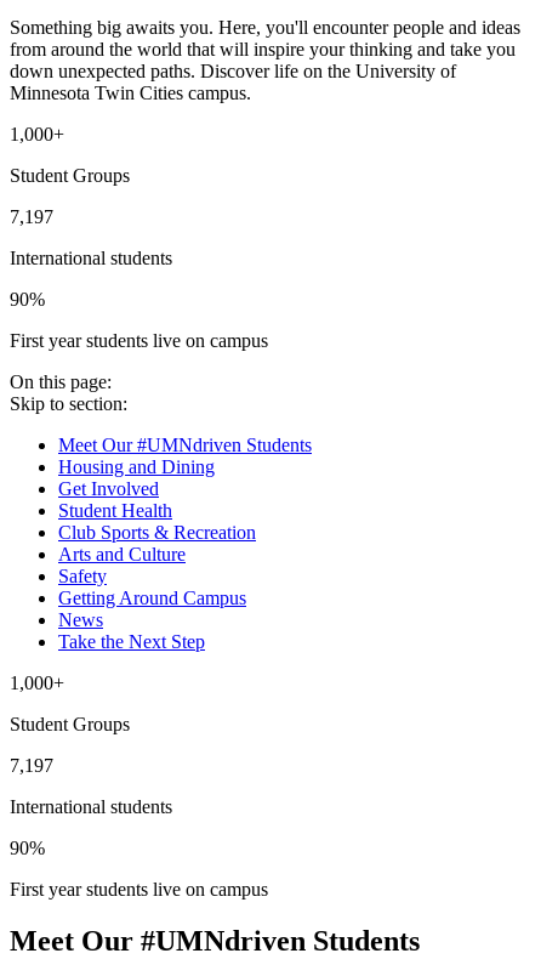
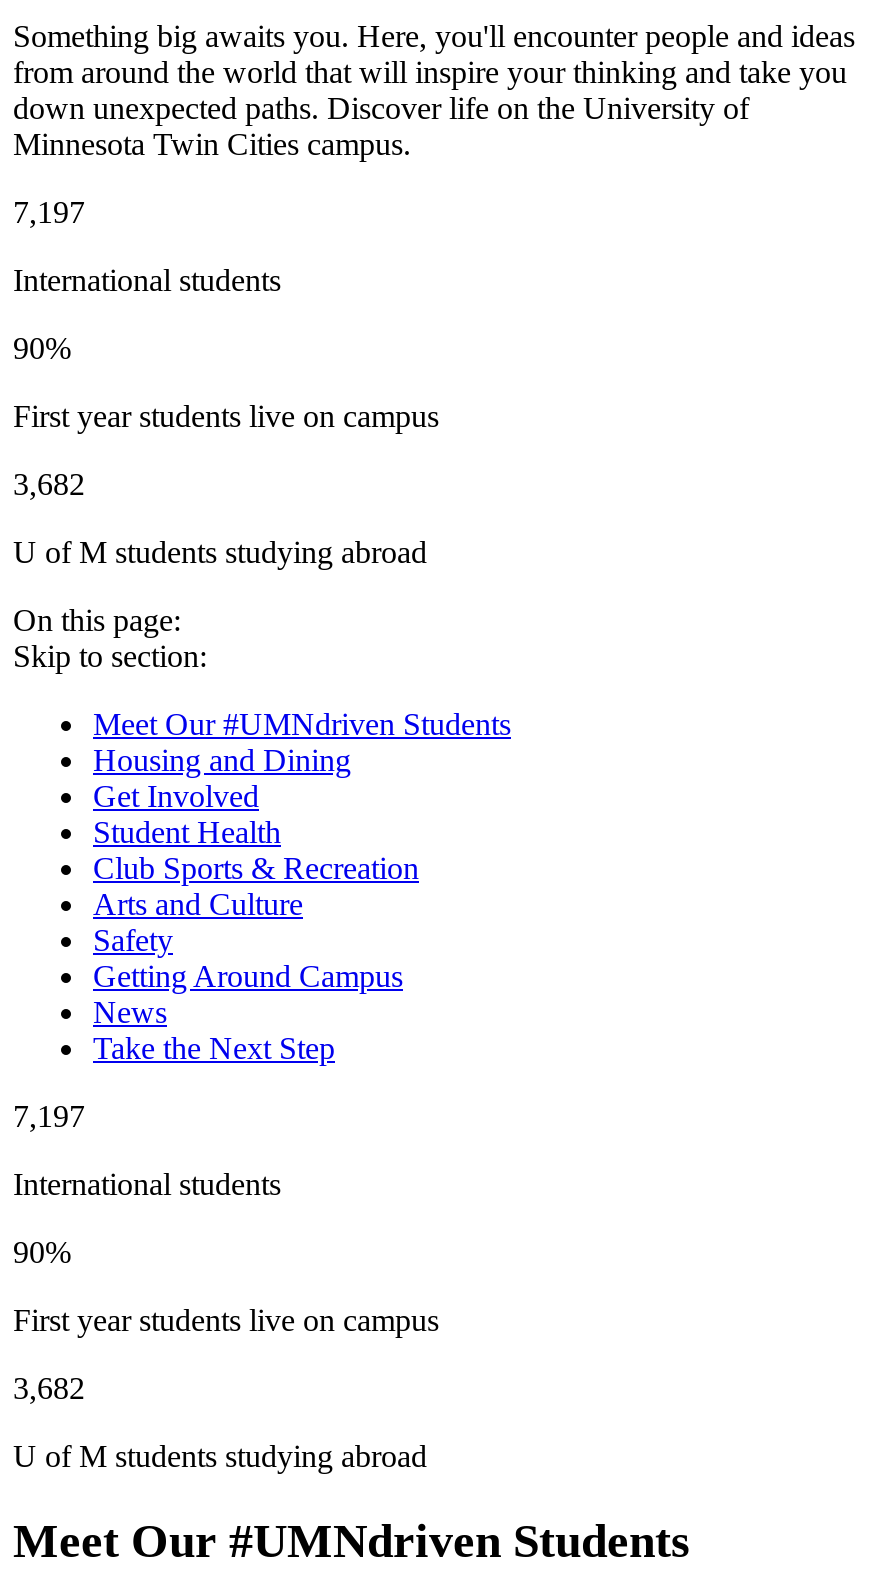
[10,124,130,186] 1,000+ | Student Groups -> none
moved [10,207,268,351] -> [13,195,439,433]: 7,197 | International students | 90% | First year students live on campus
none -> [13,467,427,569] 3,682 | U of M students studying abroad
[10,673,130,735] 1,000+ | Student Groups -> none
moved [10,755,268,900] -> [13,1099,439,1337]: 7,197 | International students | 90% | First year students live on campus
none -> [13,1371,427,1473] 3,682 | U of M students studying abroad

